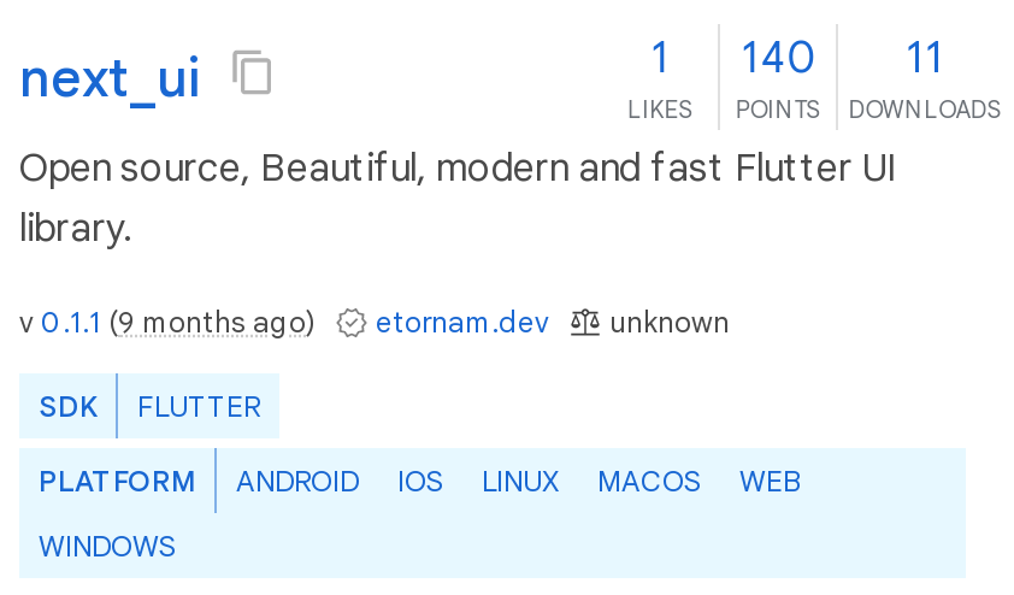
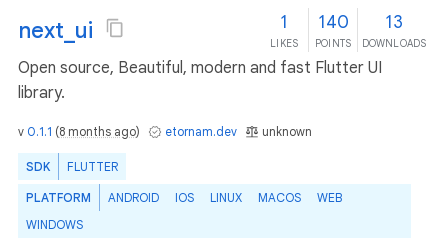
[651,31,944,84] 1 140 11 -> [280,11,403,33] 1 140 13
[19,304,730,340] v 0.1.1 (9 months ago) etornam.dev unknown -> [18,124,312,139] v 0.1.1 (8 months ago) etornam.dev unknown

